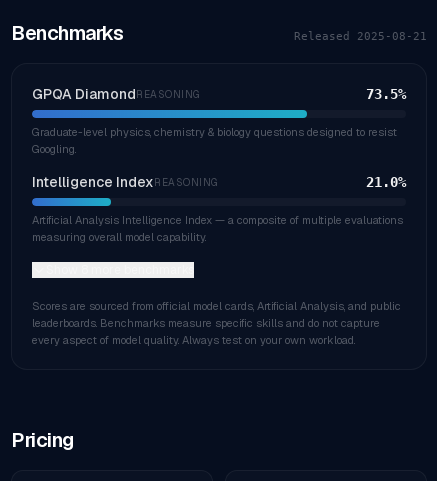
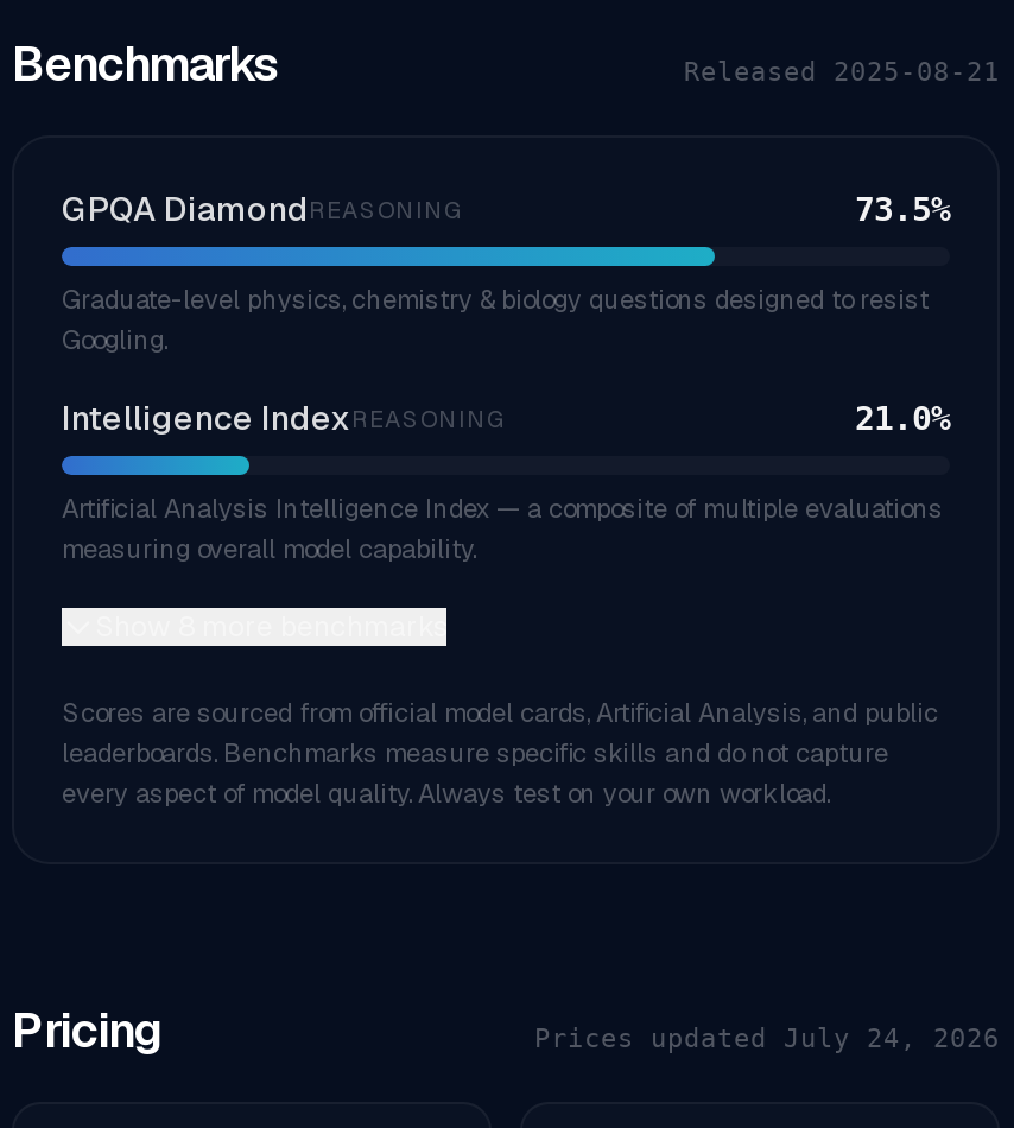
none -> [534,1024,1000,1054] Prices updated July 24, 2026

